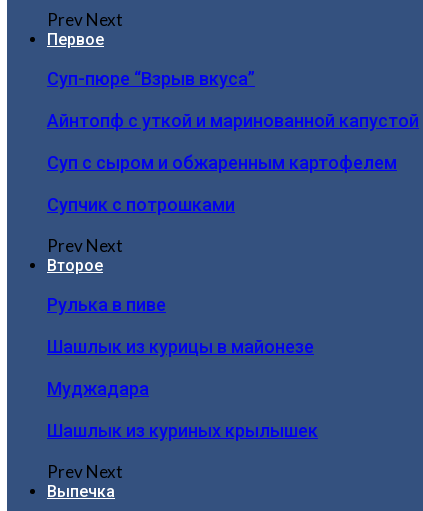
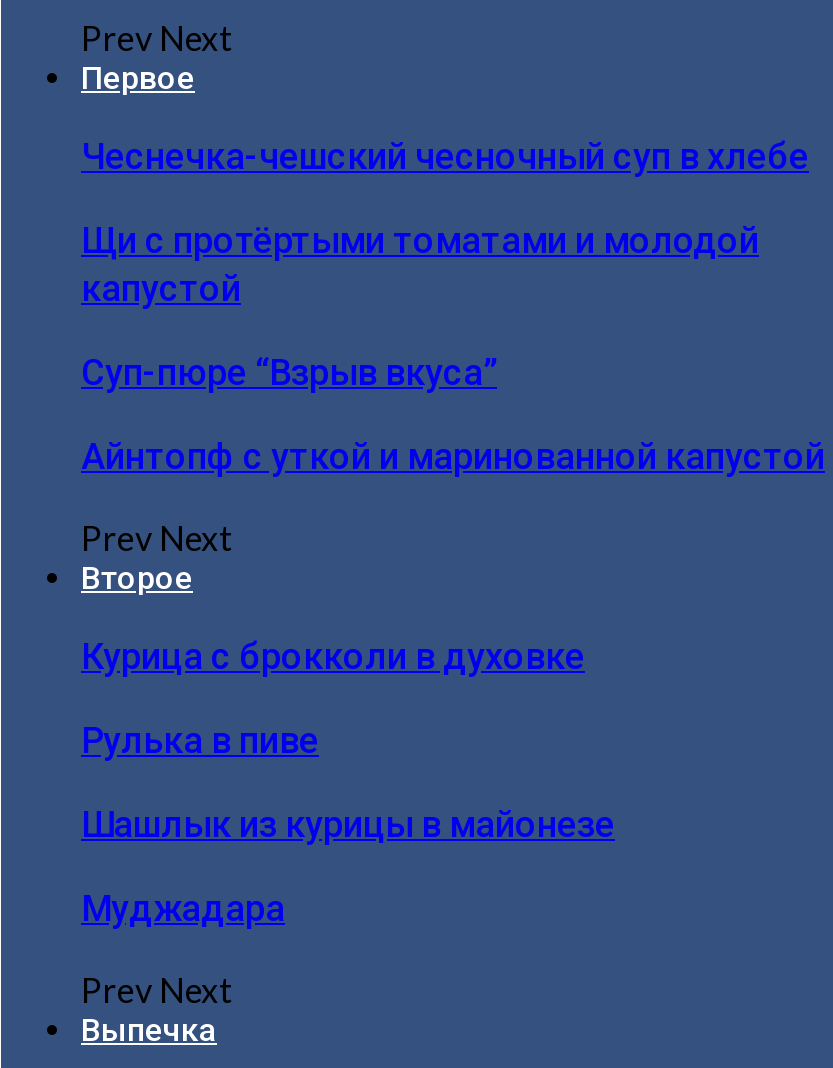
none -> [81,135,809,309] Чеснечка-чешский чесночный суп в хлебе | Щи с протёртыми томатами и молодой | капустой
moved [47,68,419,131] -> [81,351,825,477]: Суп-пюре “Взрыв вкуса” | Айнтопф с уткой и маринованной капустой
[47,152,397,215] Суп с сыром и обжаренным картофелем | Супчик с потрошками -> none
none -> [81,635,585,677] Курица с брокколи в духовке
moved [47,294,314,399] -> [81,719,615,929]: Рулька в пиве | Шашлык из курицы в майонезе | Муджадара
[47,420,318,441] Шашлык из куриных крылышек -> none

